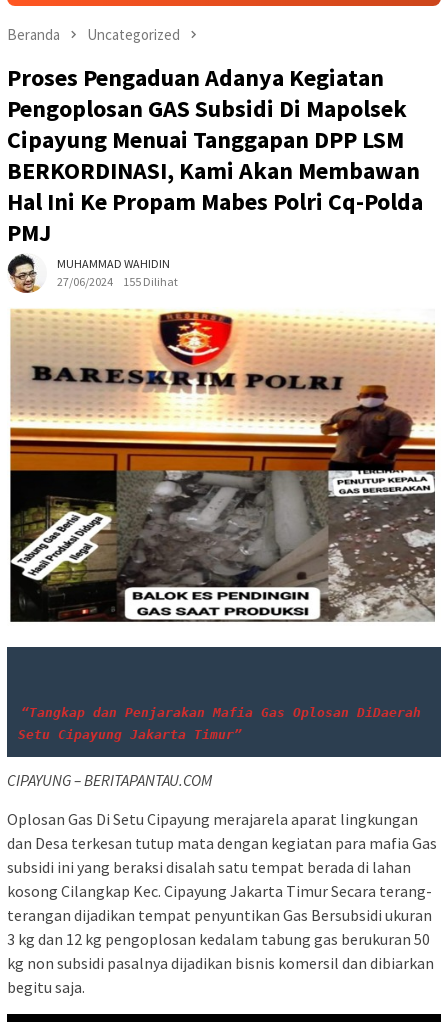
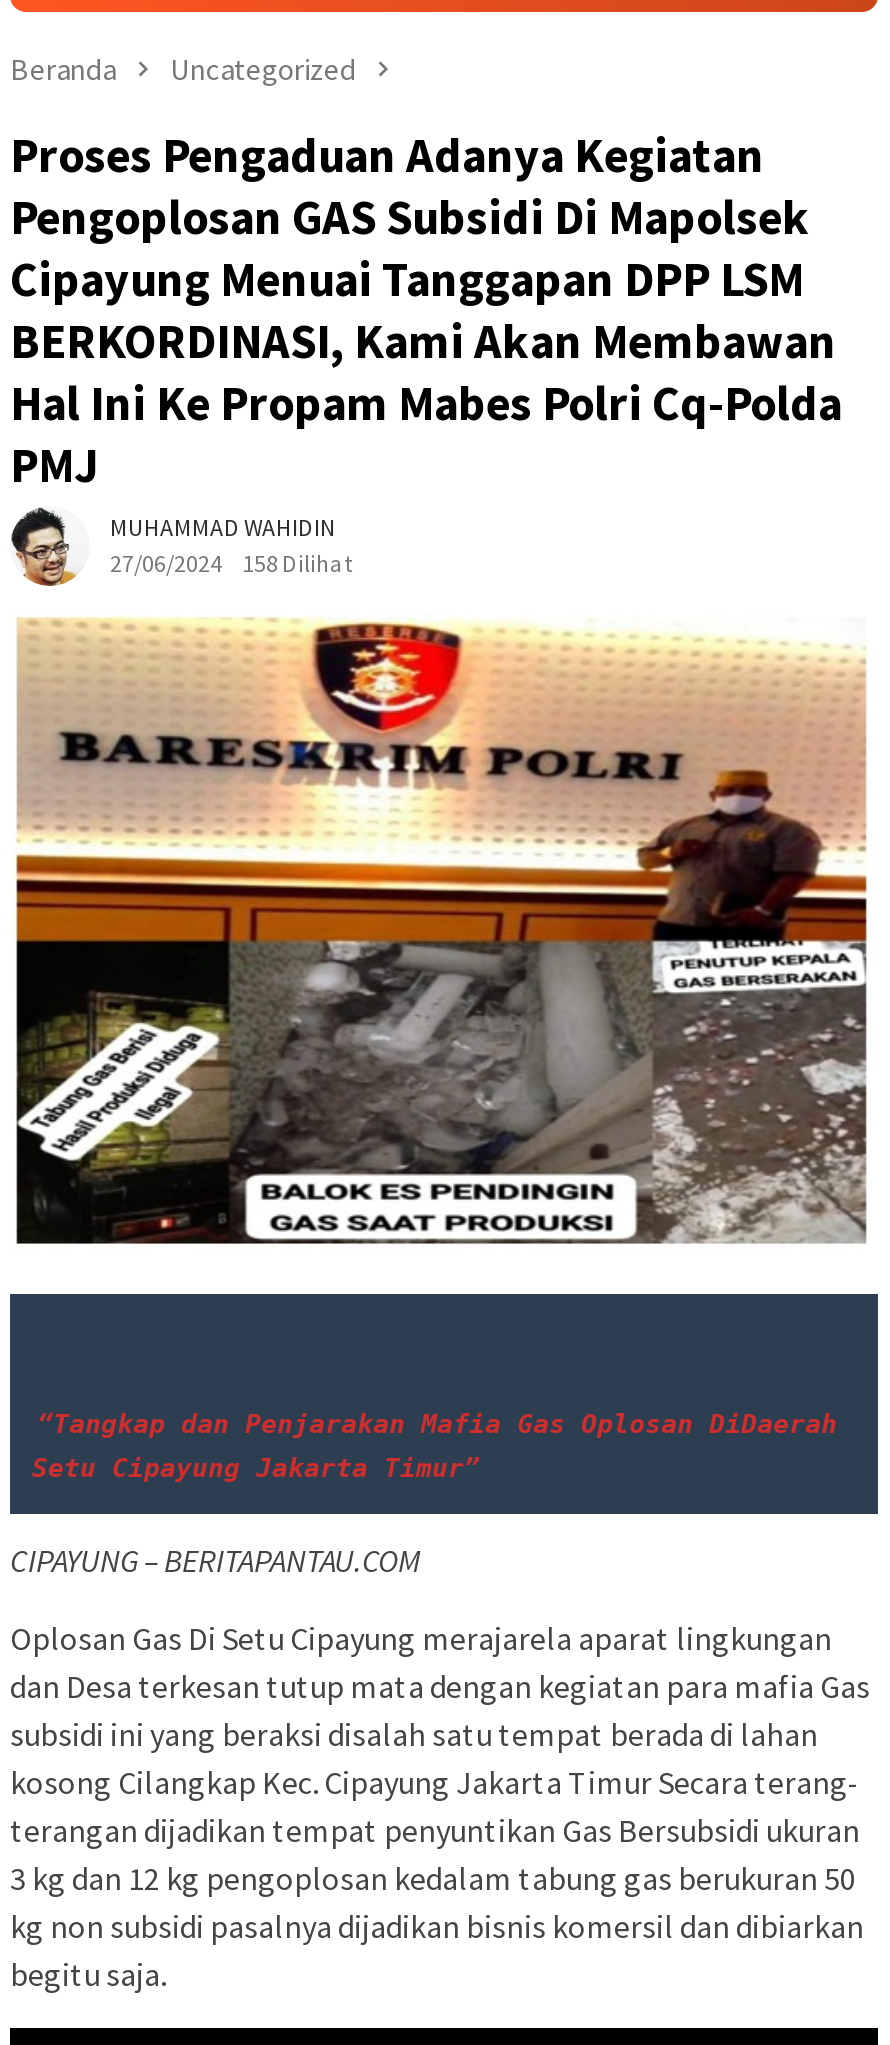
[57,274,178,289] 27/06/2024 155 Dilihat -> [110,547,352,577] 27/06/2024 158 Dilihat

